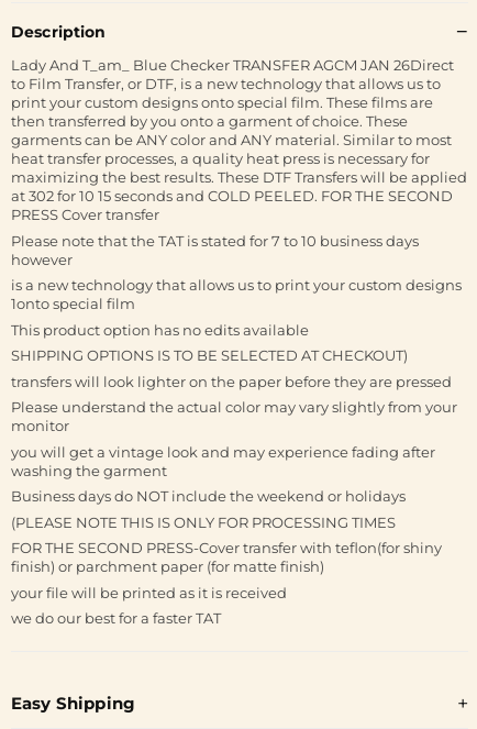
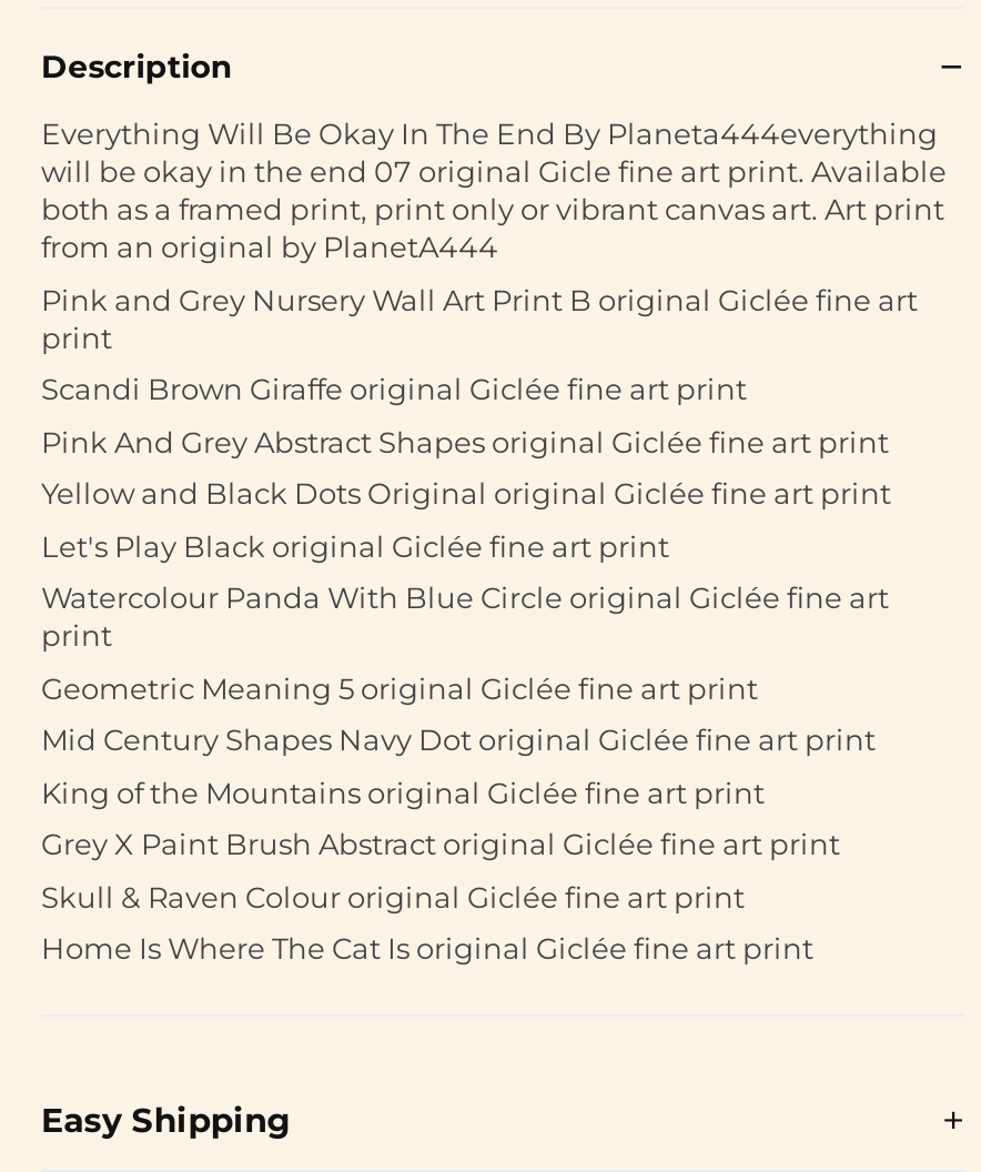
[11,56,467,223] Lady And T_am_ Blue Checker TRANSFER AGCM JAN 26Direct | to Film Transfer, or DTF, is a new technology that allows us to | print your custom designs onto special film. These films are | then transferred by you onto a garment of choice. These | garments can be ANY color and ANY material. Similar to most | heat transfer processes, a quality heat press is necessary for | maximizing the best results. These DTF Transfers will be applied | at 302 for 10 15 seconds and COLD PEELED. FOR THE SECOND | PRESS Cover transfer -> [41,115,947,264] Everything Will Be Okay In The End By Planeta444everything | will be okay in the end 07 original Gicle fine art print. Available | both as a framed print, print only or vibrant canvas art. Art print | from an original by PlanetA444
[11,231,419,268] Please note that the TAT is stated for 7 to 10 business days | however -> [41,281,918,354] Pink and Grey Nursery Wall Art Print B original Giclée fine art | print
[11,276,462,312] is a new technology that allows us to print your custom designs | 1onto special film -> [41,371,747,406] Scandi Brown Giraffe original Giclée fine art print
[11,321,309,338] This product option has no edits available -> [41,423,889,458] Pink And Grey Abstract Shapes original Giclée fine art print
[11,346,408,364] SHIPPING OPTIONS IS TO BE SELECTED AT CHECKOUT) -> [41,475,891,511] Yellow and Black Dots Original original Giclée fine art print
[11,372,452,390] transfers will look lighter on the paper before they are pressed -> [41,527,669,563] Let's Play Black original Giclée fine art print
[11,398,457,434] Please understand the actual color may vary slightly from your | monitor -> [41,579,889,653] Watercolour Panda With Blue Circle original Giclée fine art | print
[11,443,435,479] you will get a vintage look and may experience fading after | washing the garment -> [41,669,758,705] Geometric Meaning 5 original Giclée fine art print
[11,487,406,505] Business days do NOT include the weekend or holidays -> [41,721,876,757] Mid Century Shapes Navy Dot original Giclée fine art print
[11,513,396,531] (PLEASE NOTE THIS IS ONLY FOR PROCESSING TIMES -> [41,774,765,809] King of the Mountains original Giclée fine art print
[11,539,442,575] FOR THE SECOND PRESS-Cover transfer with teflon(for shiny | finish) or parchment paper (for matte finish) -> [41,826,840,861] Grey X Paint Brush Abstract original Giclée fine art print
[11,583,287,601] your file will be printed as it is received -> [41,878,745,913] Skull & Raven Colour original Giclée fine art print
[11,609,221,627] we do our best for a faster TAT -> [41,930,813,966] Home Is Where The Cat Is original Giclée fine art print

